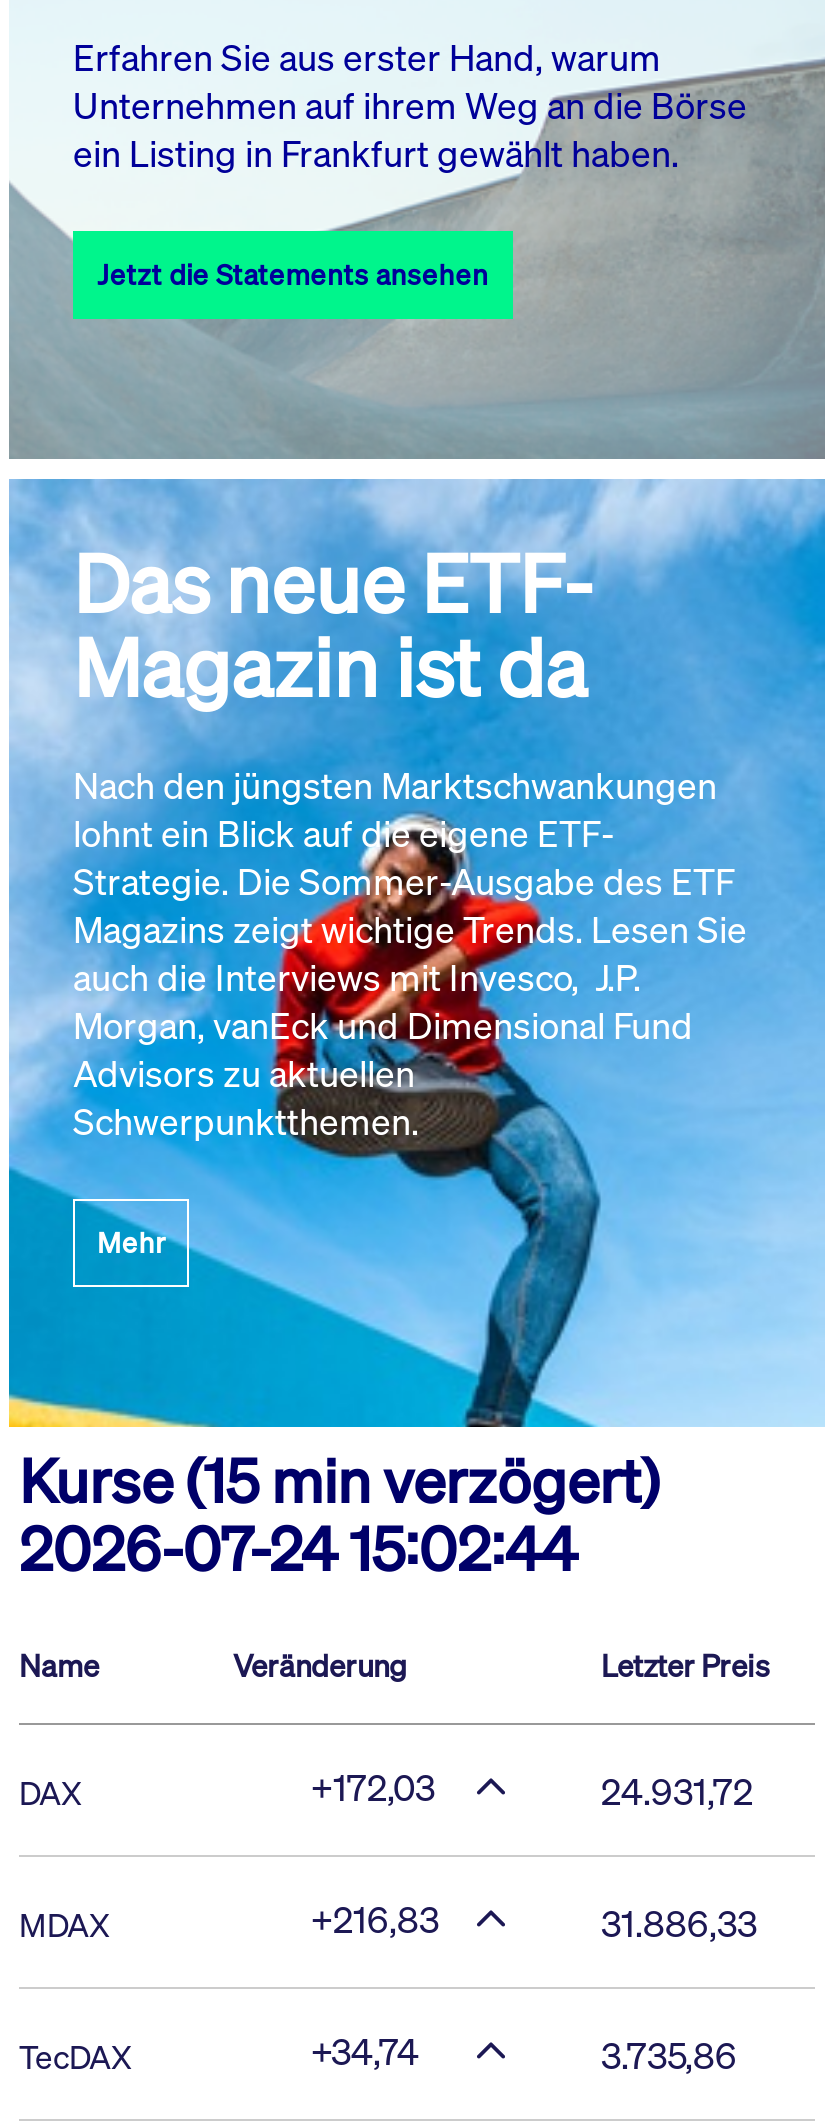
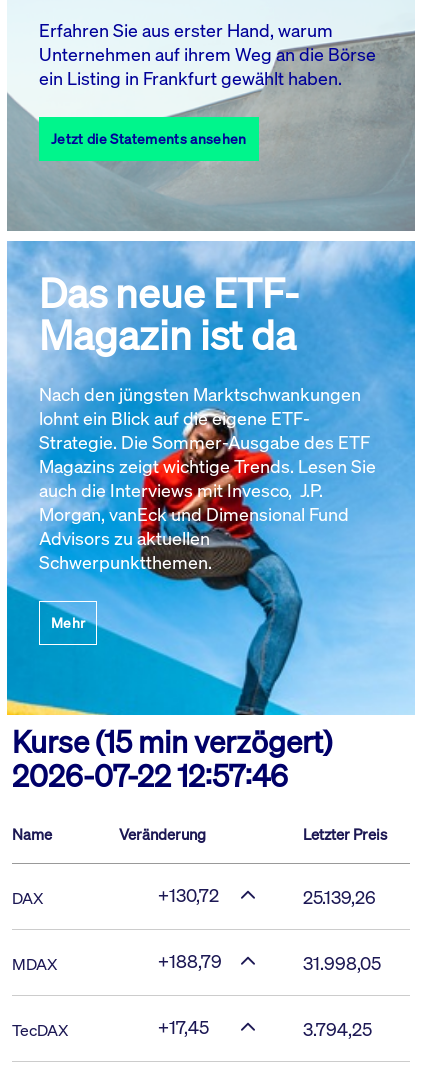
[19,1509,577,1589] 2026-07-24 15:02:44 -> [12,756,288,796] 2026-07-22 12:57:46
[311,1763,435,1811] +172,03 -> [158,883,219,907] +130,72
[601,1767,753,1815] 24.931,72 -> [303,885,376,909] 25.139,26
[311,1895,439,1943] +216,83 -> [158,949,222,973] +188,79
[601,1899,757,1947] 31.886,33 -> [303,951,381,975] 31.998,05
[311,2027,419,2075] +34,74 -> [158,1015,209,1039] +17,45
[601,2031,737,2079] 3.735,86 -> [303,1017,372,1041] 3.794,25

